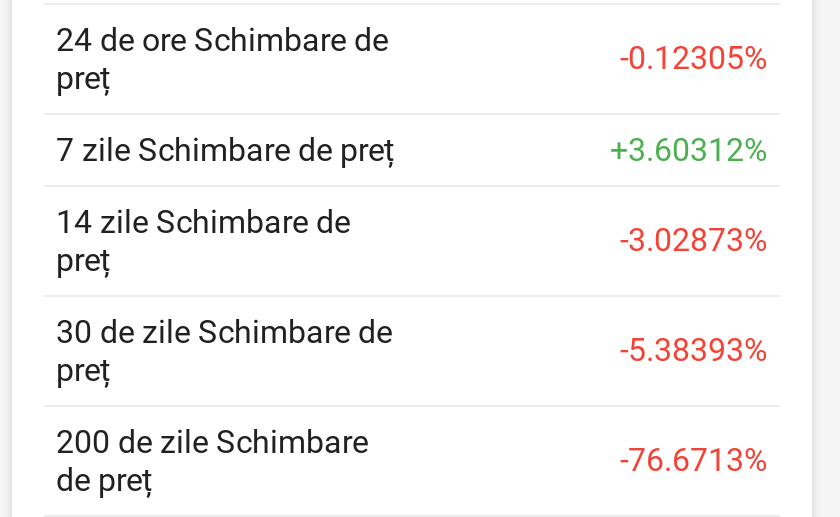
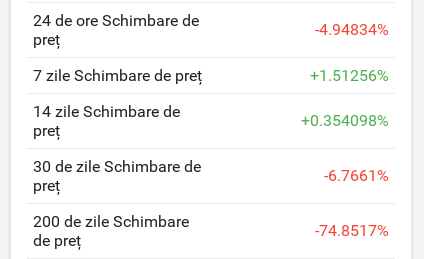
[620,38,768,76] -0.12305% -> [315,19,389,38] -4.94834%
[610,130,768,168] +3.60312% -> [310,65,389,84] +1.51256%
[620,220,768,258] -3.02873% -> [301,110,389,129] +0.354098%
[620,330,768,368] -5.38393% -> [324,165,389,184] -6.7661%
[620,440,768,478] -76.6713% -> [315,220,389,239] -74.8517%

